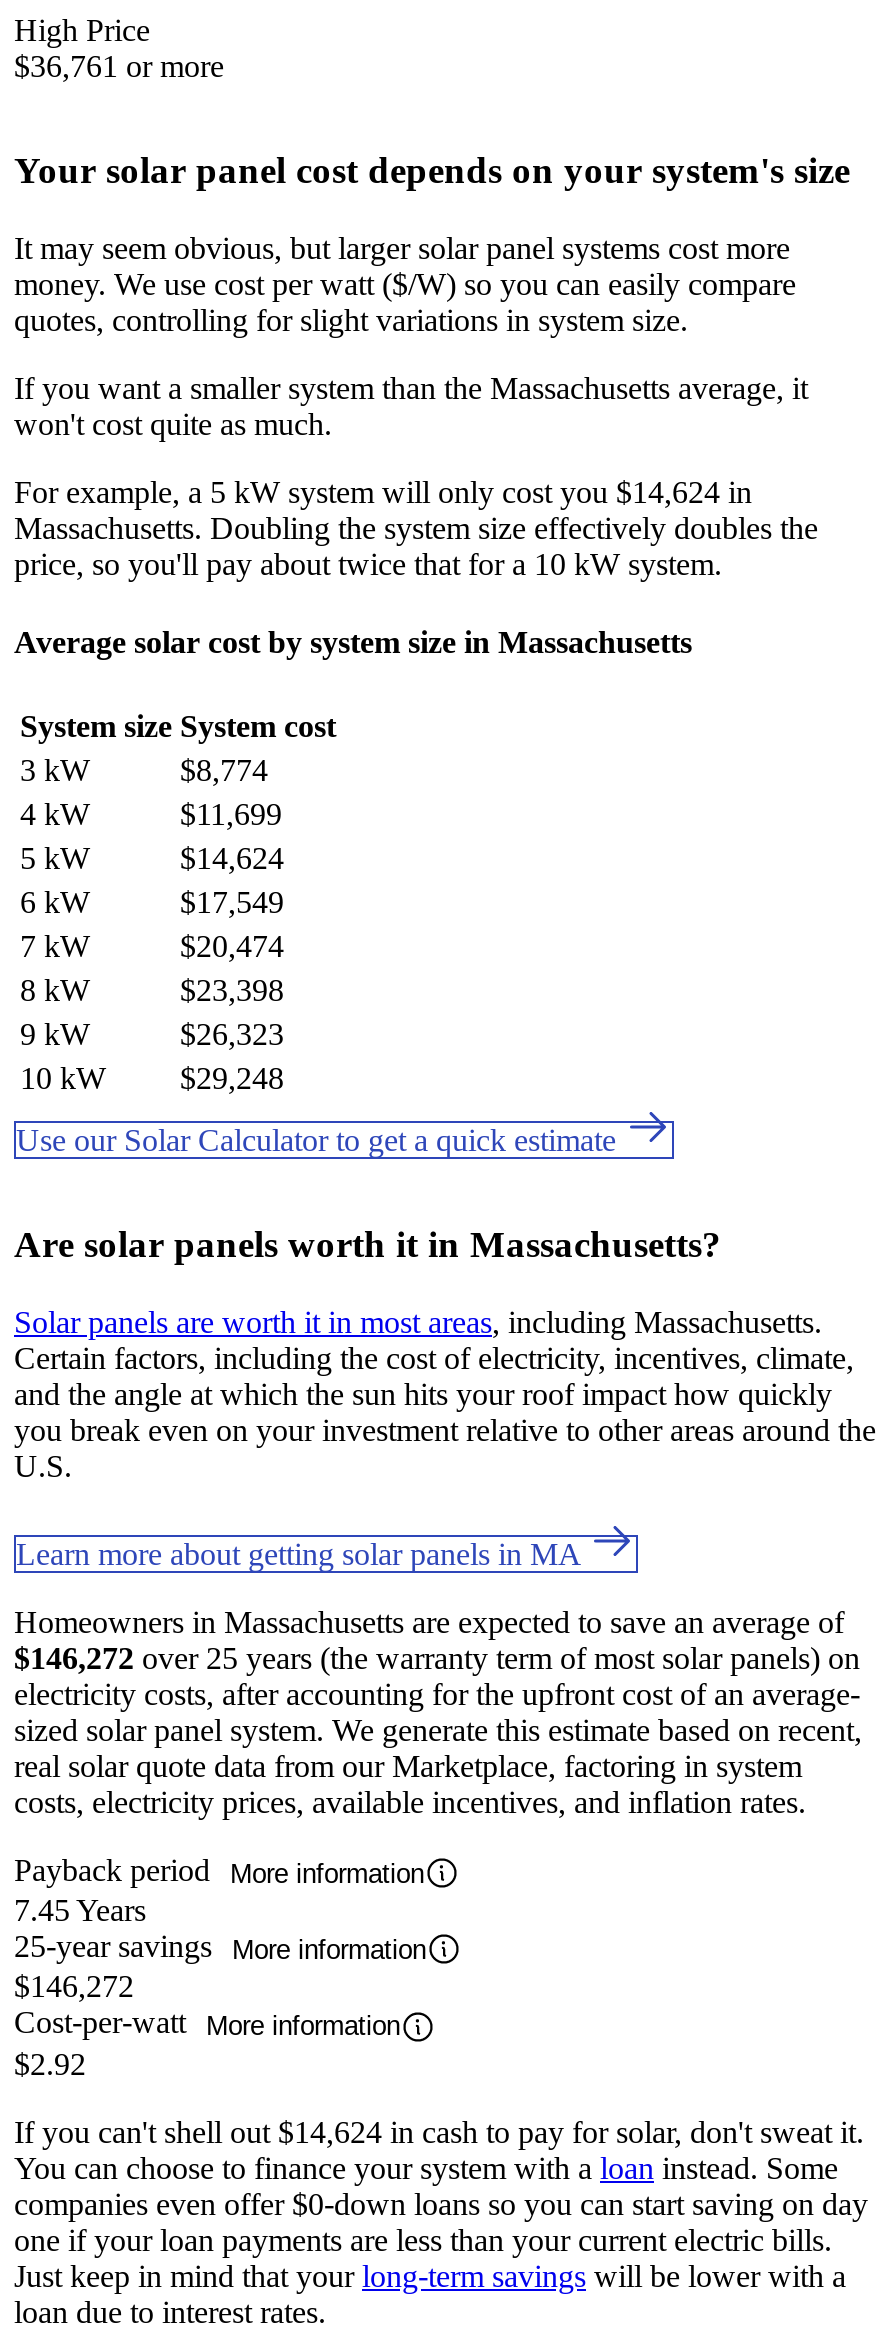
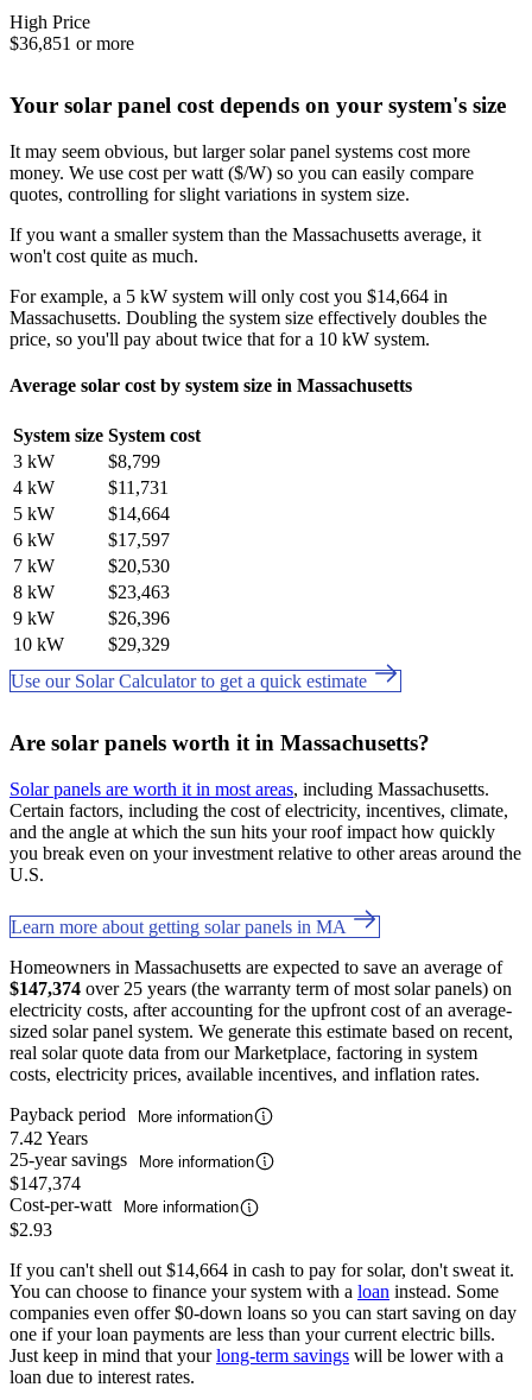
[14,49,224,83] $36,761 or more -> [9,33,134,53] $36,851 or more
[14,474,752,508] For example, a 5 kW system will only cost you $14,624 in -> [9,286,448,306] For example, a 5 kW system will only cost you $14,664 in
[180,753,268,787] $8,774 -> [108,451,160,471] $8,799
[180,797,282,831] $11,699 -> [108,477,169,498] $11,731
[180,841,284,875] $14,624 -> [108,503,170,524] $14,664
[180,885,284,919] $17,549 -> [108,530,170,550] $17,597
[180,929,284,963] $20,474 -> [108,556,170,576] $20,530
[180,973,284,1007] $23,398 -> [108,582,170,602] $23,463
[180,1017,284,1051] $26,323 -> [108,608,170,628] $26,396
[180,1061,284,1095] $29,248 -> [108,634,170,654] $29,329
[14,1641,860,1675] $146,272 over 25 years (the warranty term of most solar panels) on -> [9,978,512,998] $147,374 over 25 years (the warranty term of most solar panels) on
[14,1893,146,1927] 7.45 Years -> [9,1128,88,1148] 7.42 Years
[14,1970,134,2004] $146,272 -> [9,1174,81,1194] $147,374
[14,2047,86,2081] $2.92 -> [9,1219,52,1239] $2.93
[14,2115,864,2149] If you can't shell out $14,624 in cash to pay for solar, don't sweat it. -> [9,1260,514,1280] If you can't shell out $14,664 in cash to pay for solar, don't sweat it.

